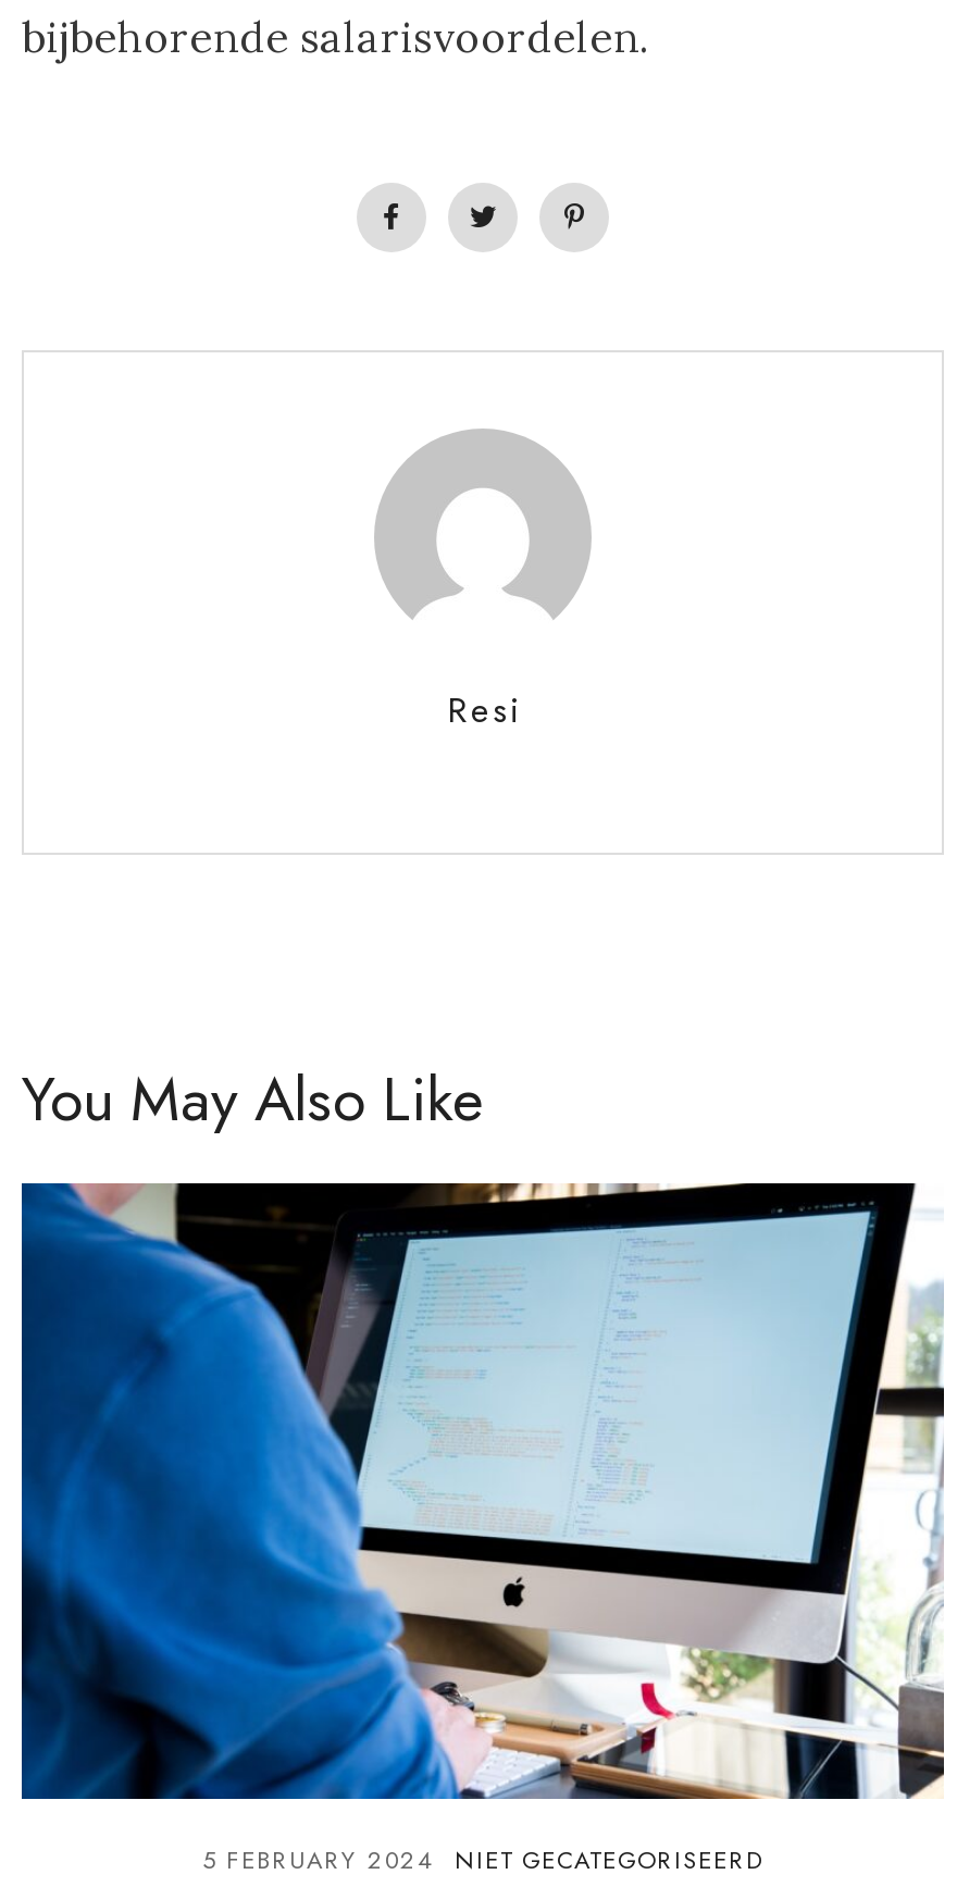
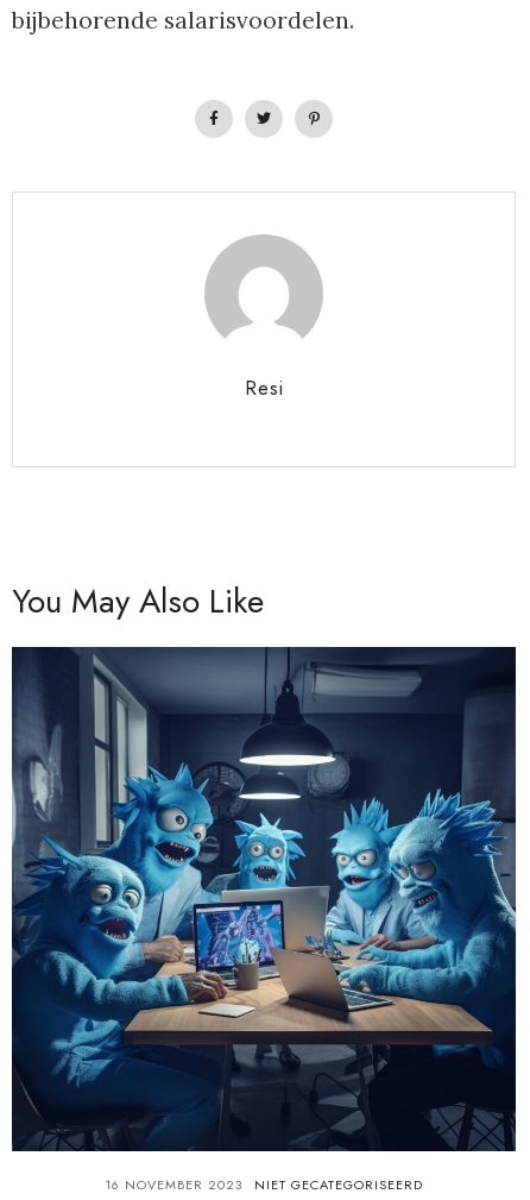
[22,1181,946,1877] [image] | 5 FEBRUARY 2024 NIET GECATEGORISEERD -> [11,646,517,1195] [image] | 16 NOVEMBER 2023 NIET GECATEGORISEERD

